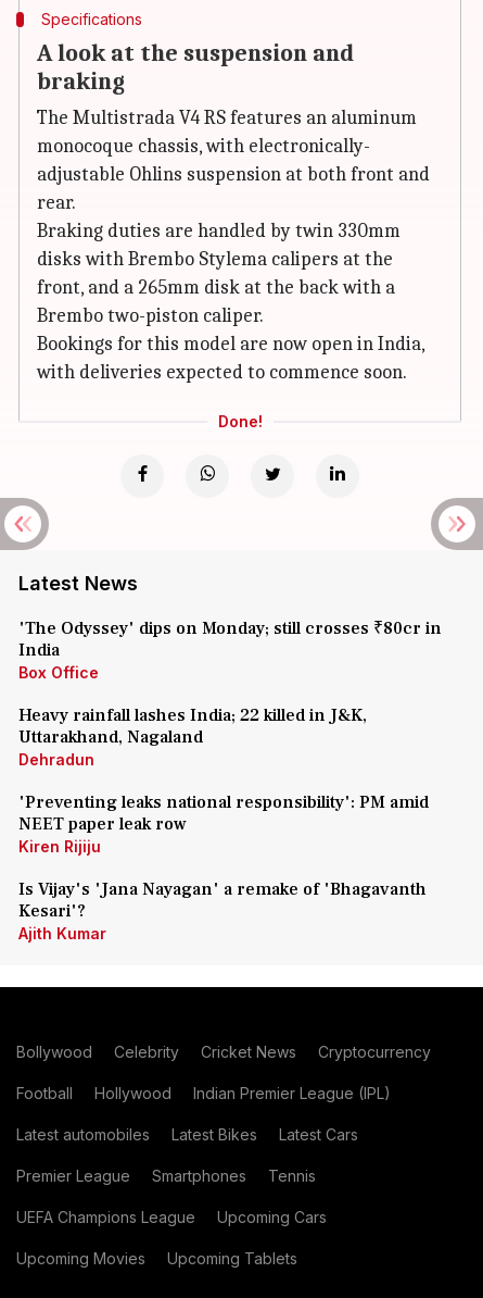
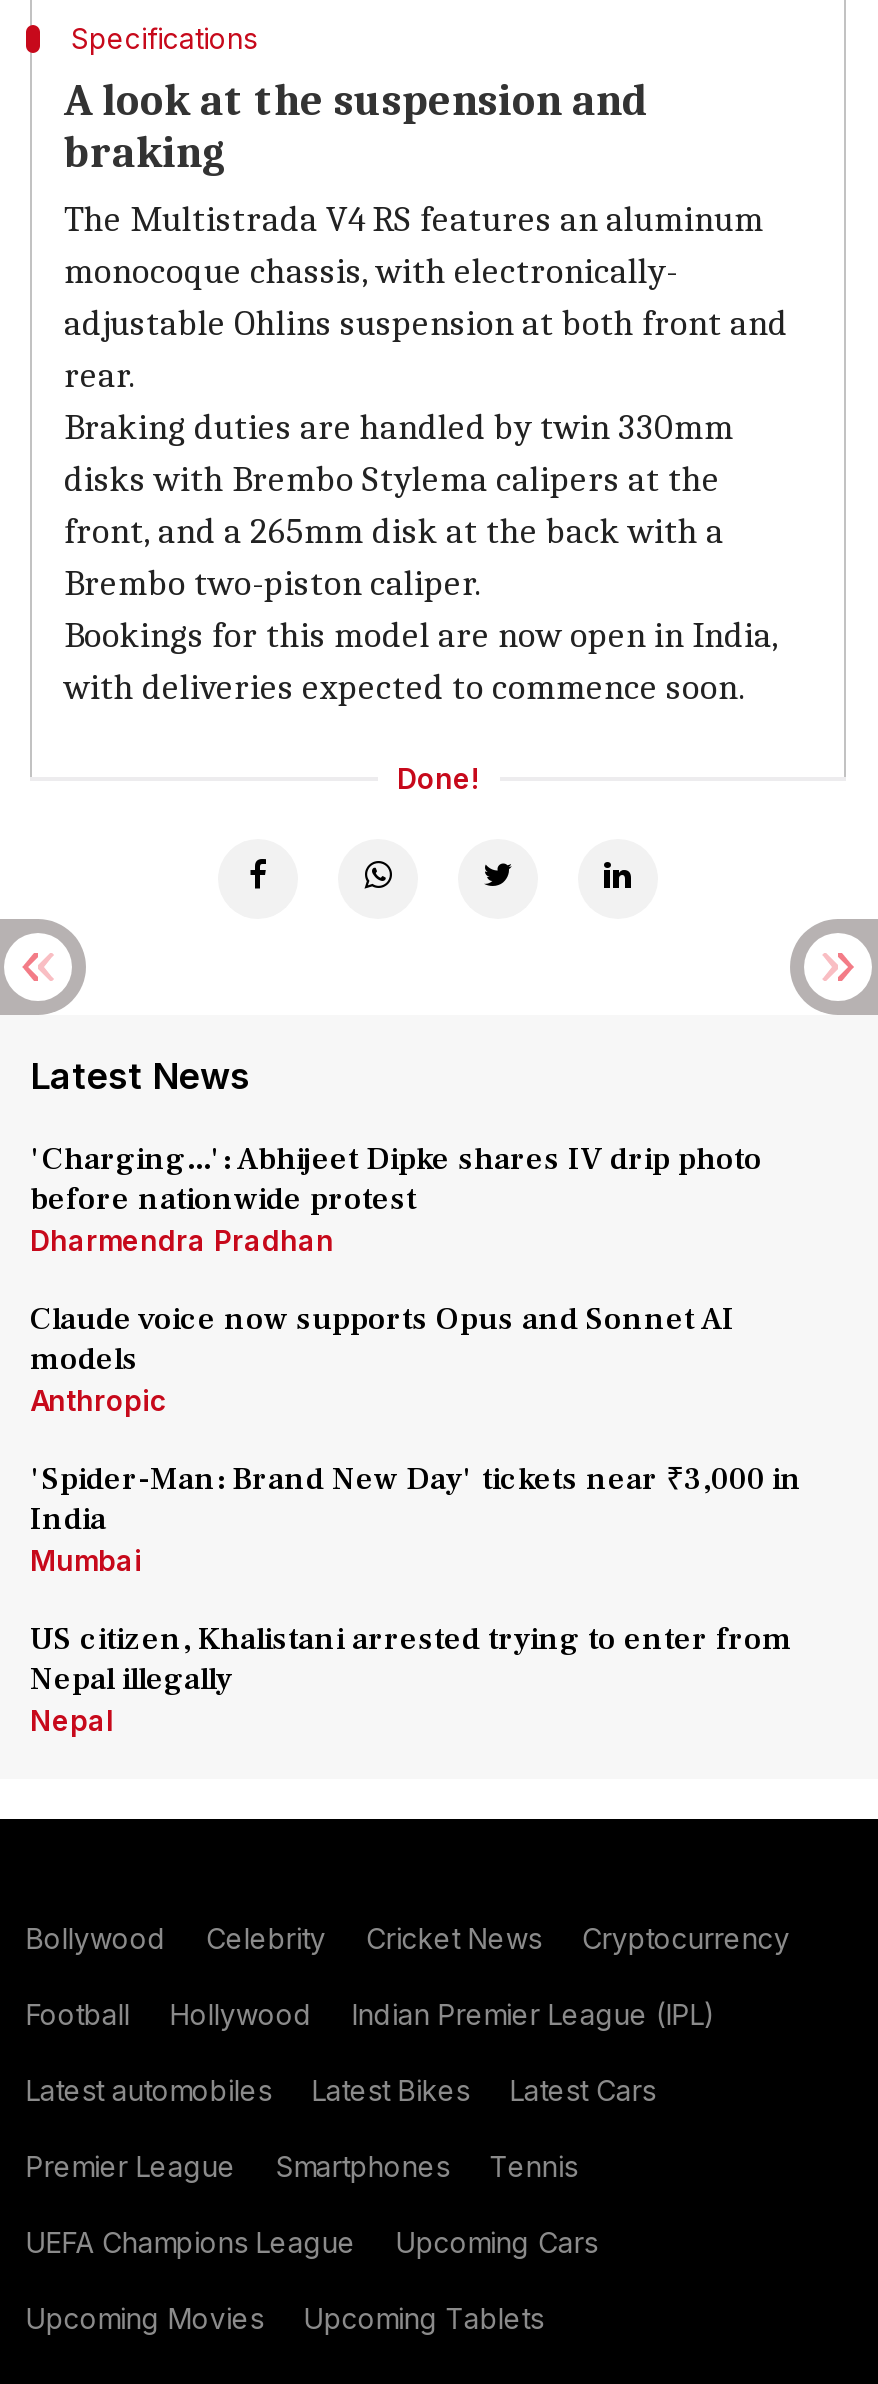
[18,617,442,639] 'The Odyssey' dips on Monday; still crosses ₹80cr in -> [30,1139,802,1499] 'Charging...': Abhijeet Dipke shares IV drip photo | before nationwide protest | Dharmendra Pradhan | Claude voice now supports Opus and Sonnet AI | models | Anthropic | 'Spider-Man: Brand New Day' tickets near ₹3,000 in
moved [18,639,60,661] -> [30,1499,106,1539]: India
[18,663,429,943] Box Office | Heavy rainfall lashes India; 22 killed in J&K, | Uttarakhand, Nagaland | Dehradun | 'Preventing leaks national responsibility': PM amid | NEET paper leak row | Kiren Rijiju | Is Vijay's 'Jana Nayagan' a remake of 'Bhagavanth | Kesari'? | Ajith Kumar -> [30,1543,792,1737] Mumbai | US citizen, Khalistani arrested trying to enter from | Nepal illegally | Nepal

